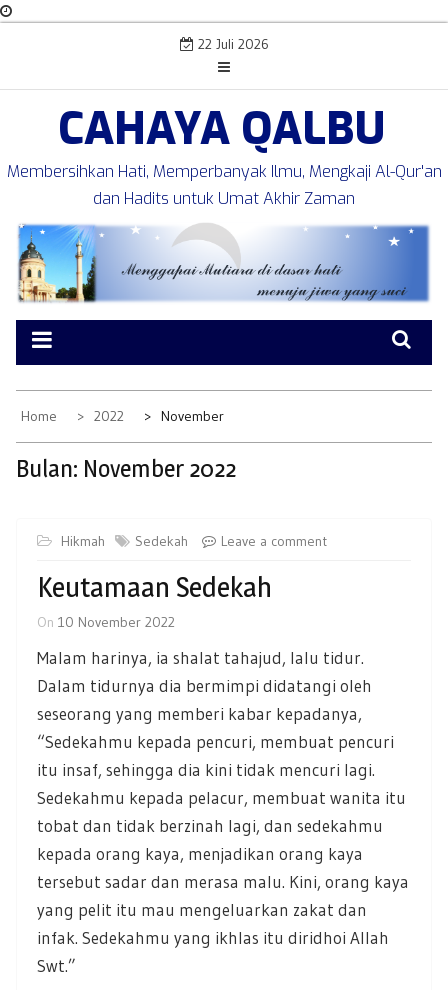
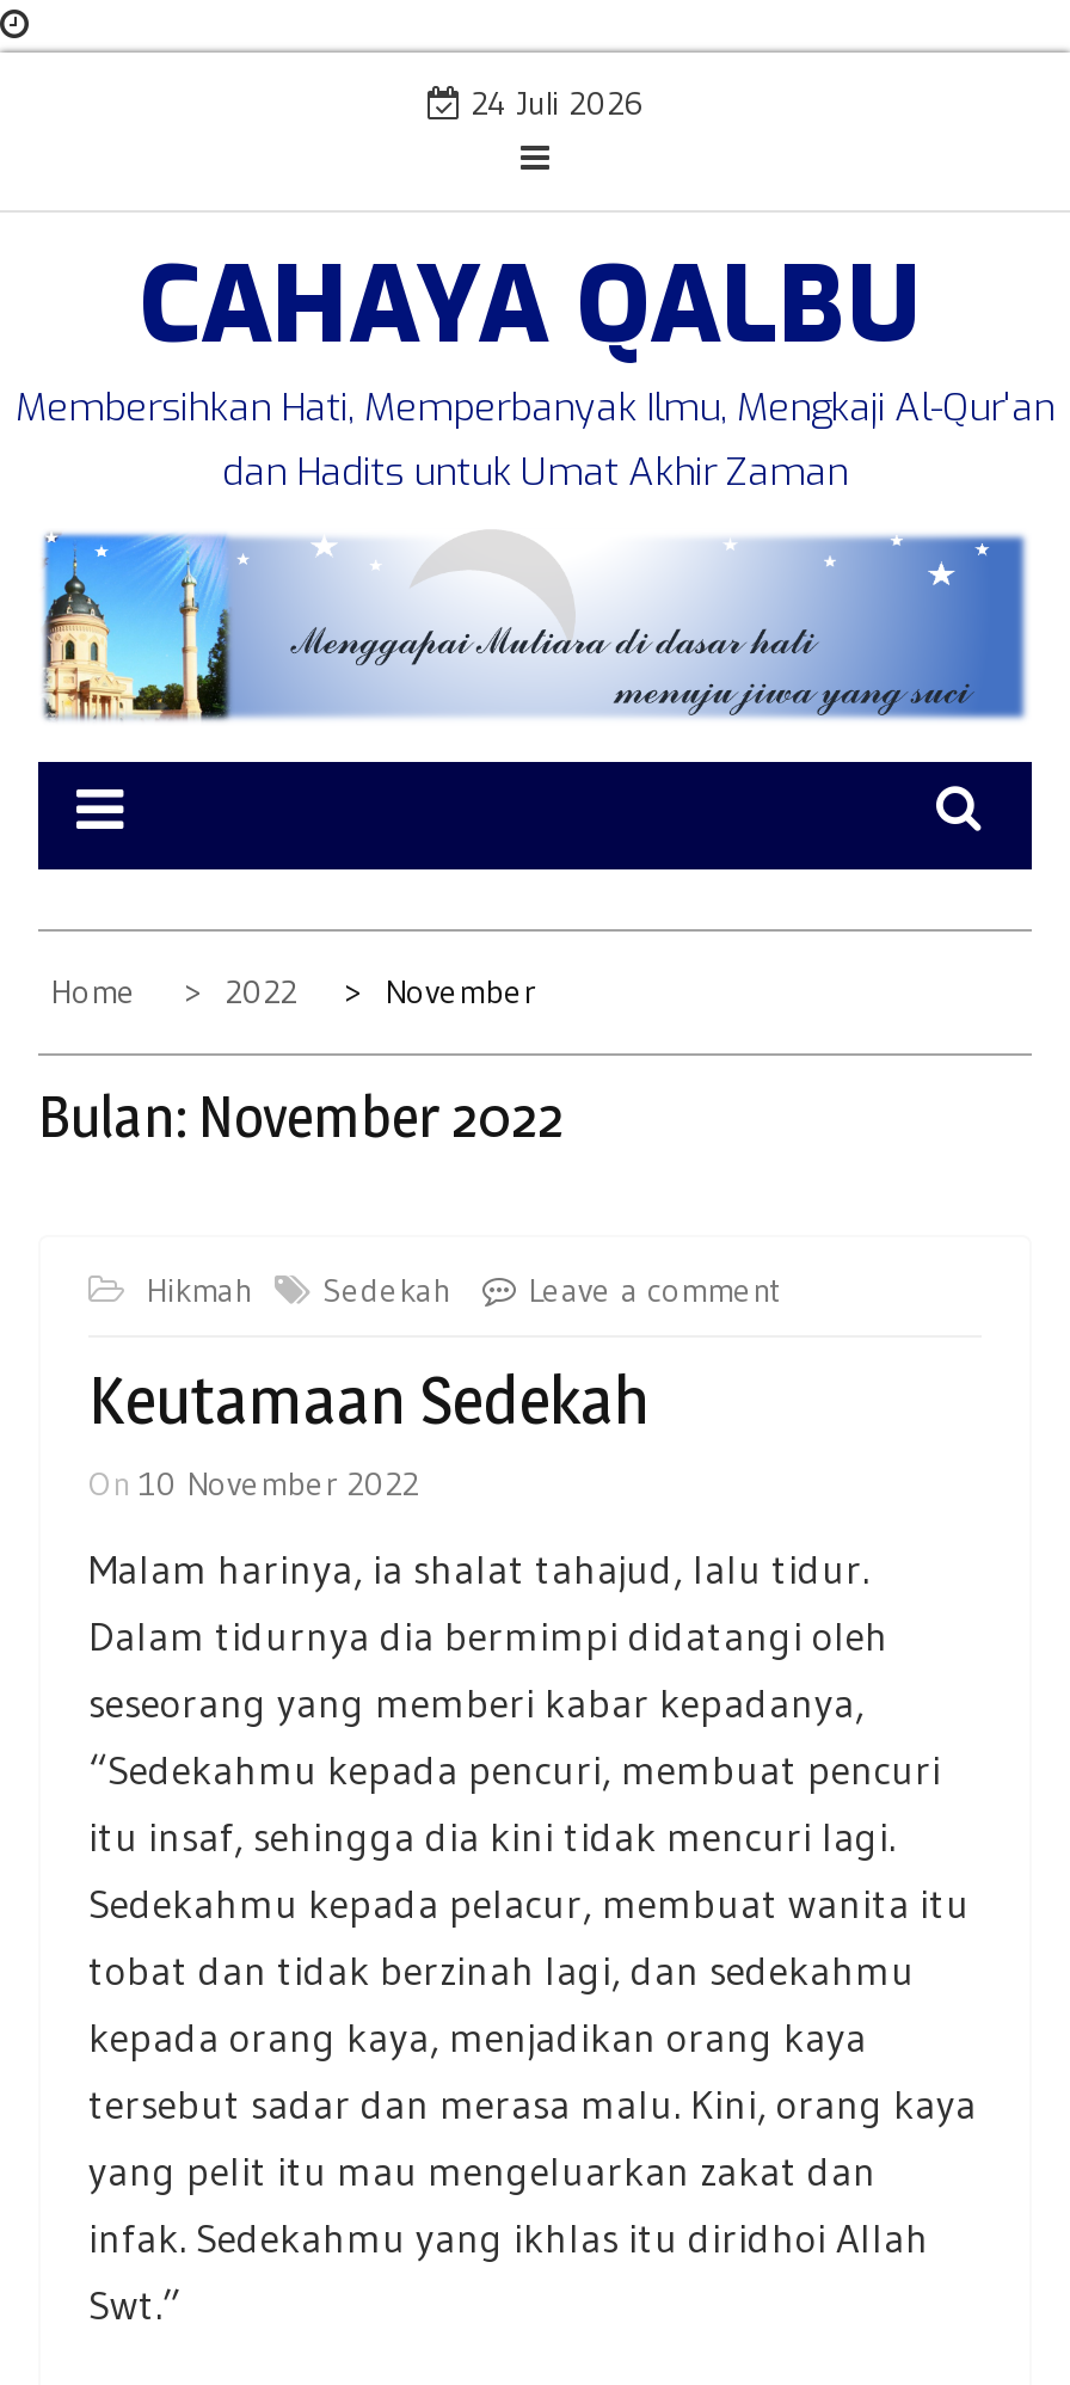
[193,35,268,53] 22 Juli 2026 -> [461,81,642,124] 24 Juli 2026

